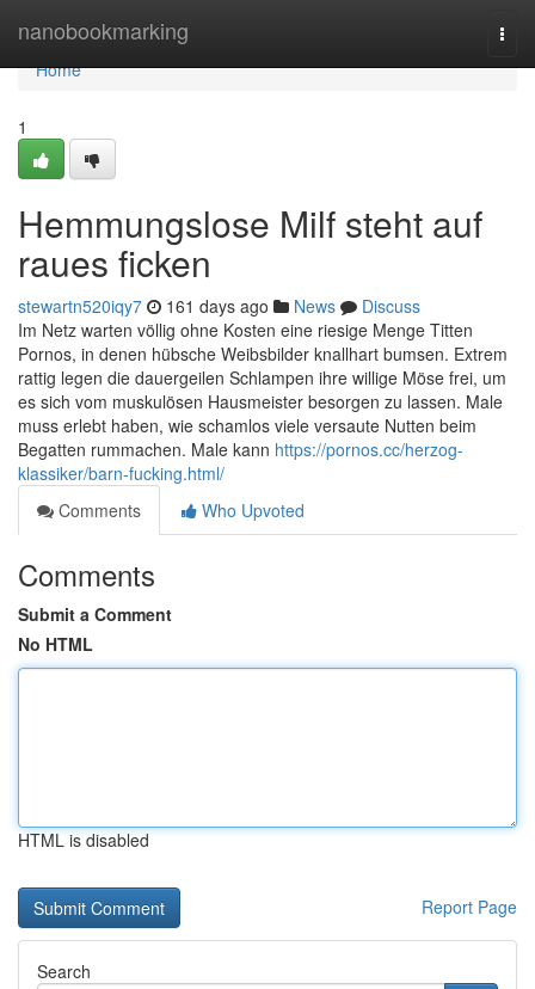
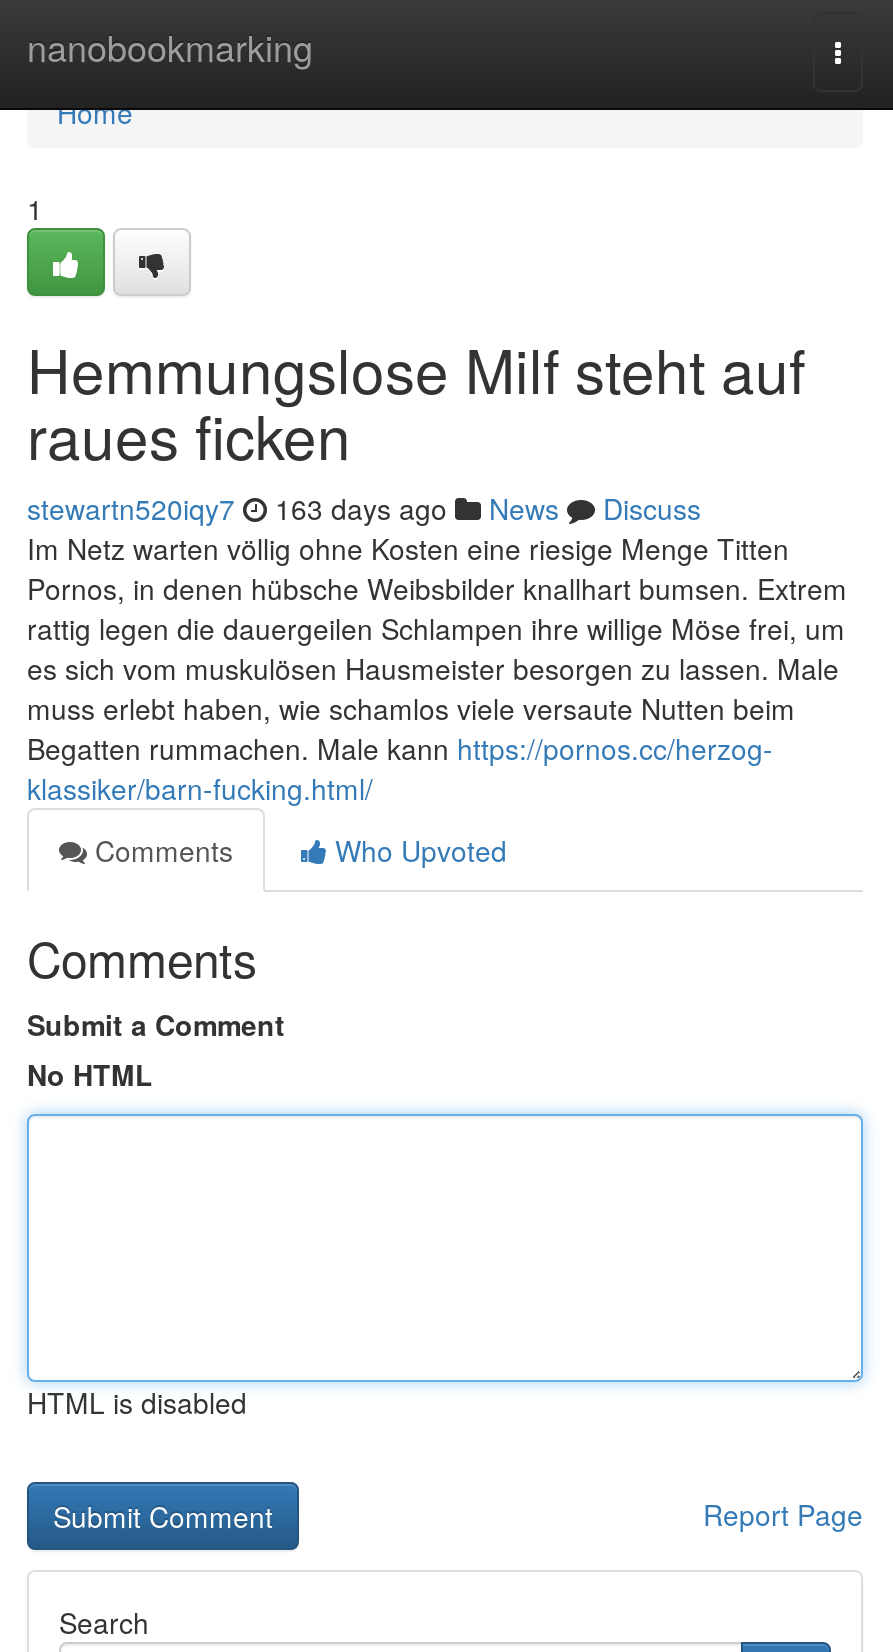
[18,294,420,318] stewartn520iqy7 161 days ago News Discuss -> [27,488,701,528] stewartn520iqy7 163 days ago News Discuss

